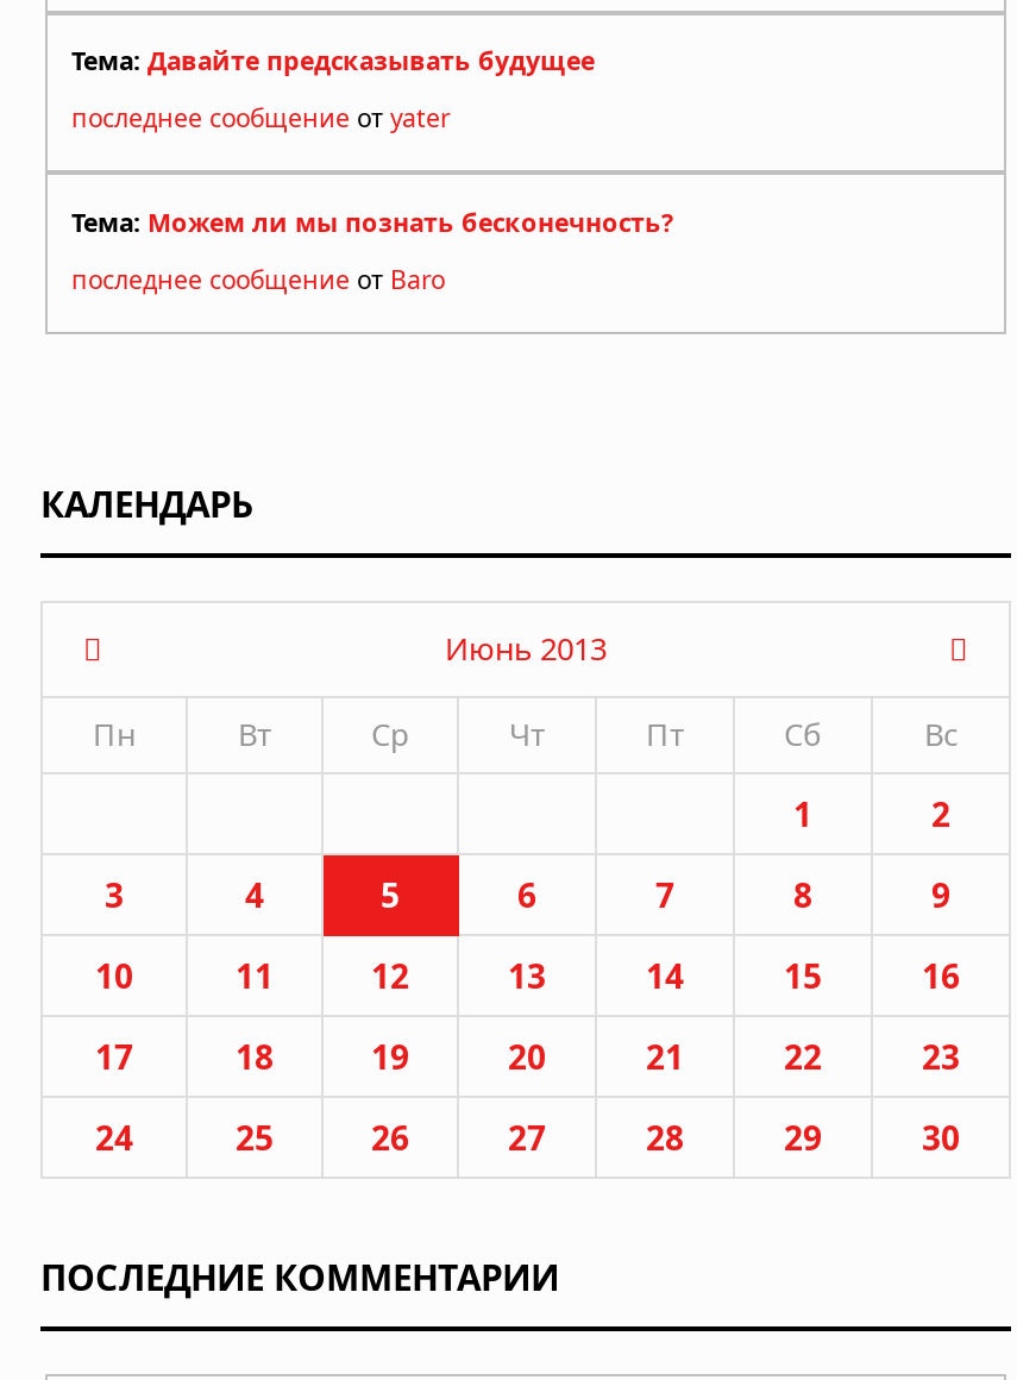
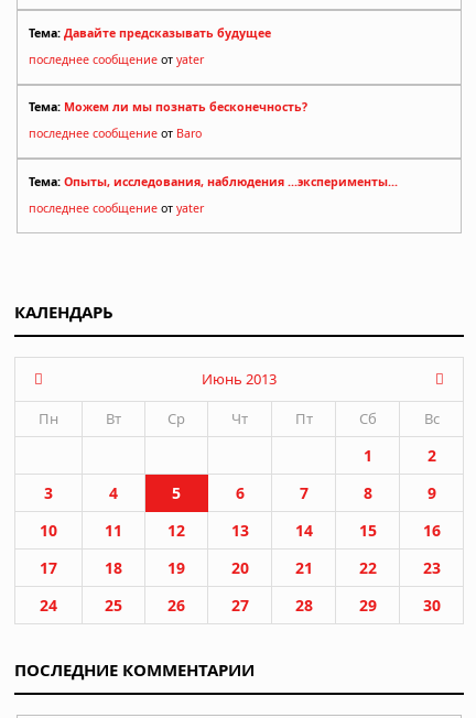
none -> [29,174,398,216] Тема: Опыты, исследования, наблюдения ...эксперименты... | последнее сообщение от yater

